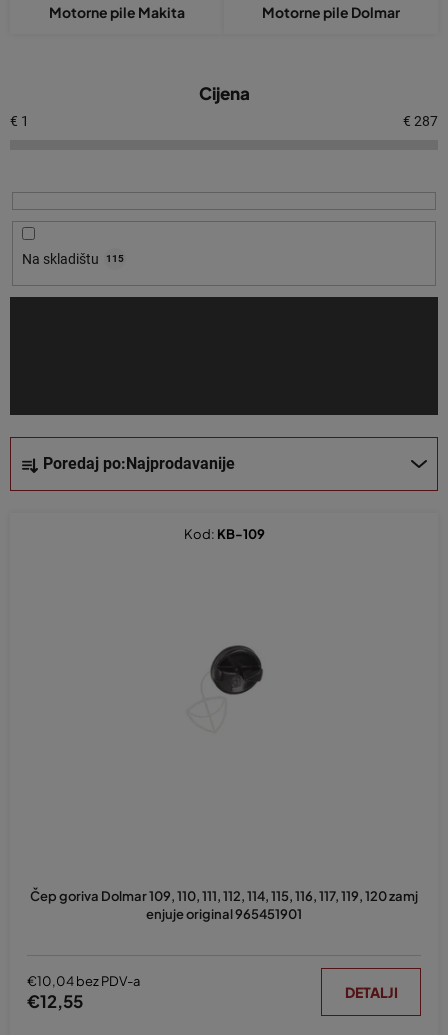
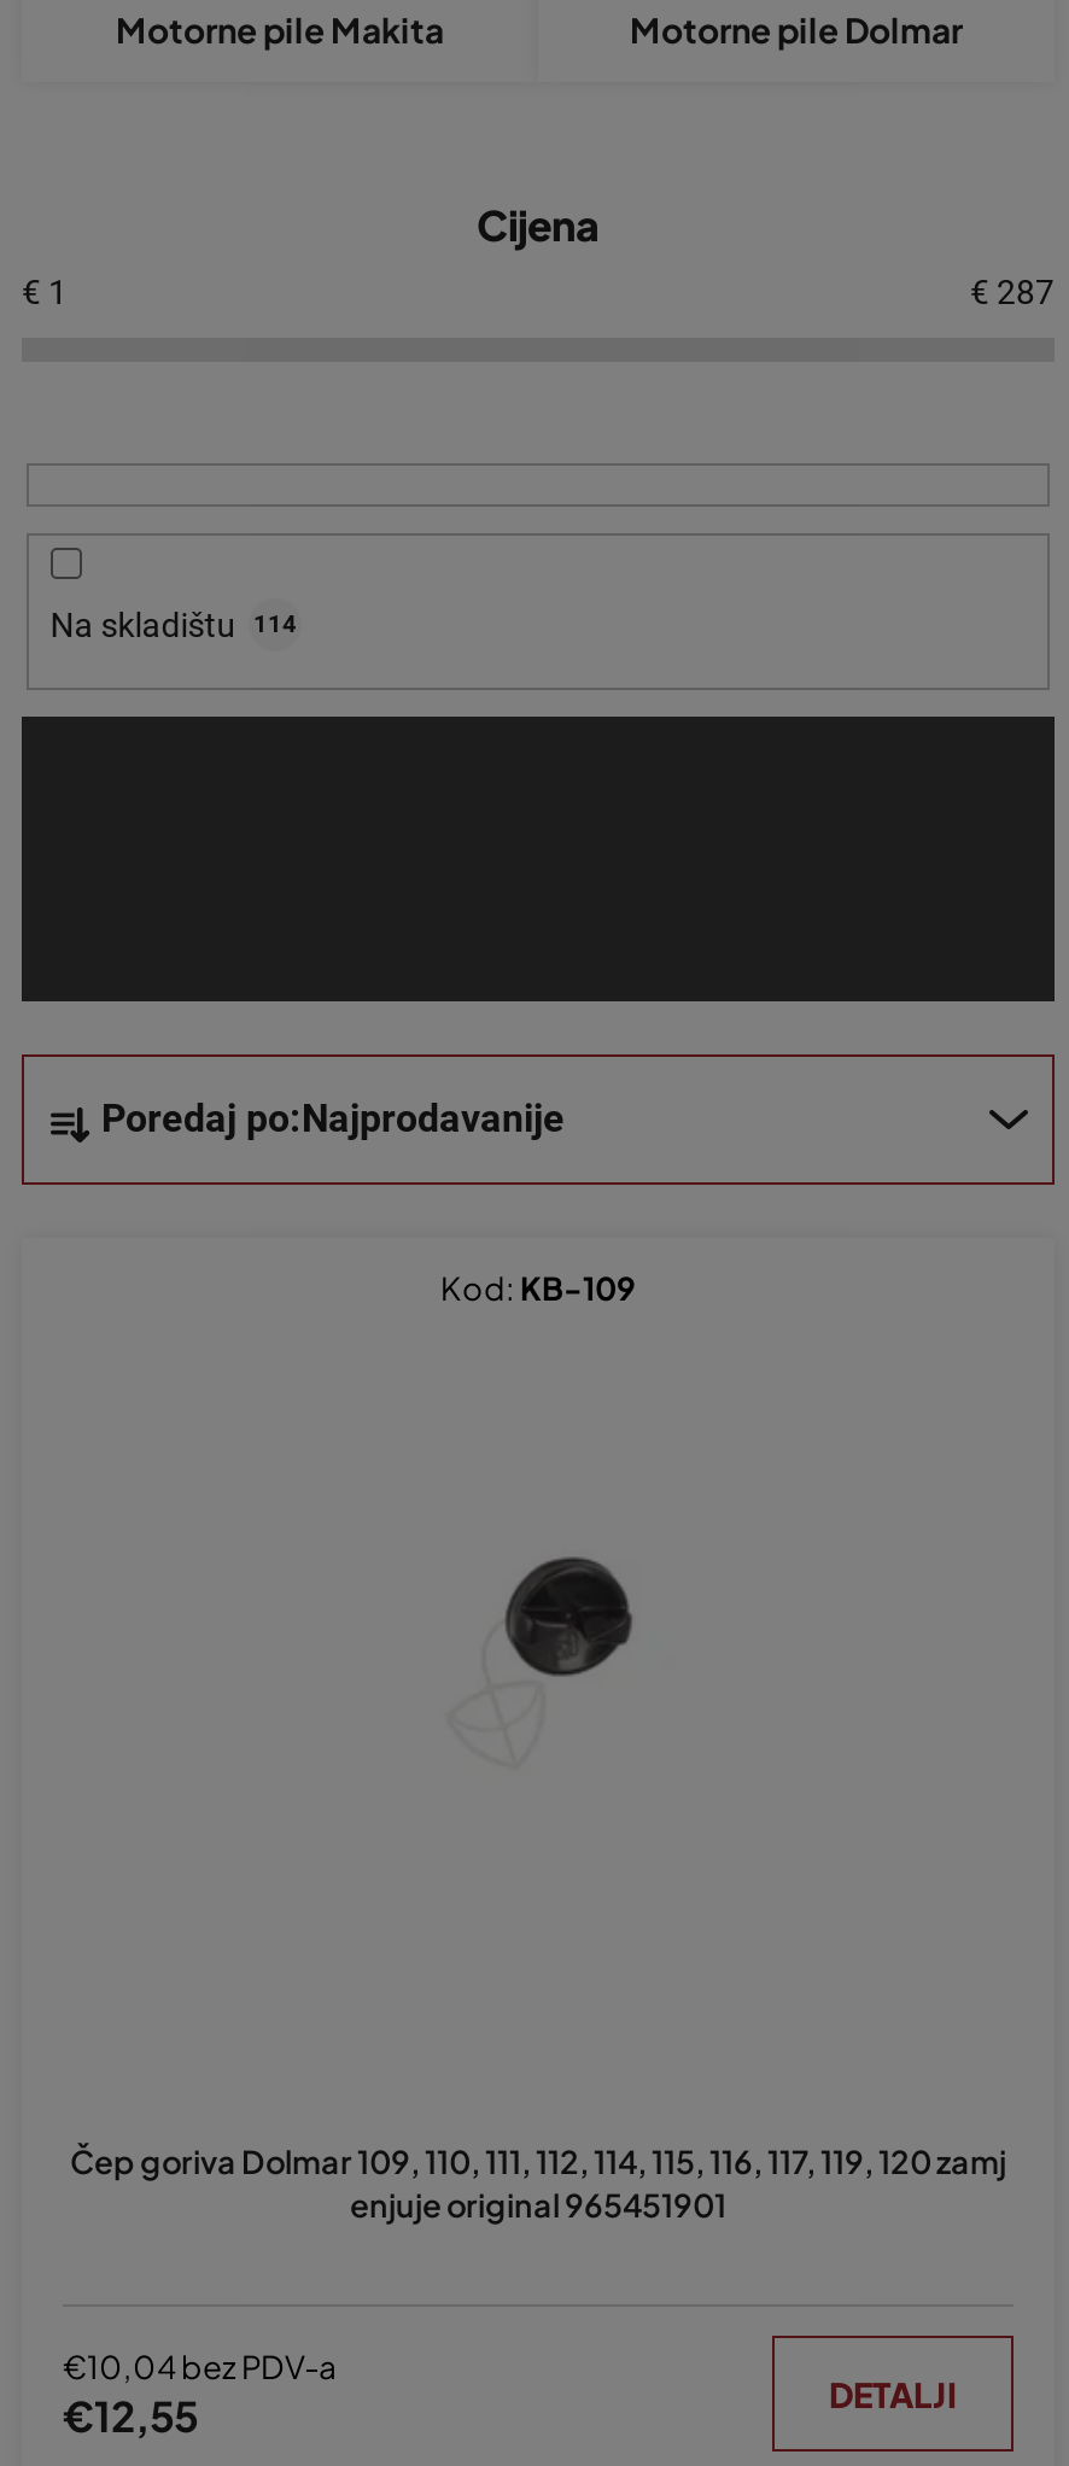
[106,253,124,264] 115 -> [253,610,297,636] 114

